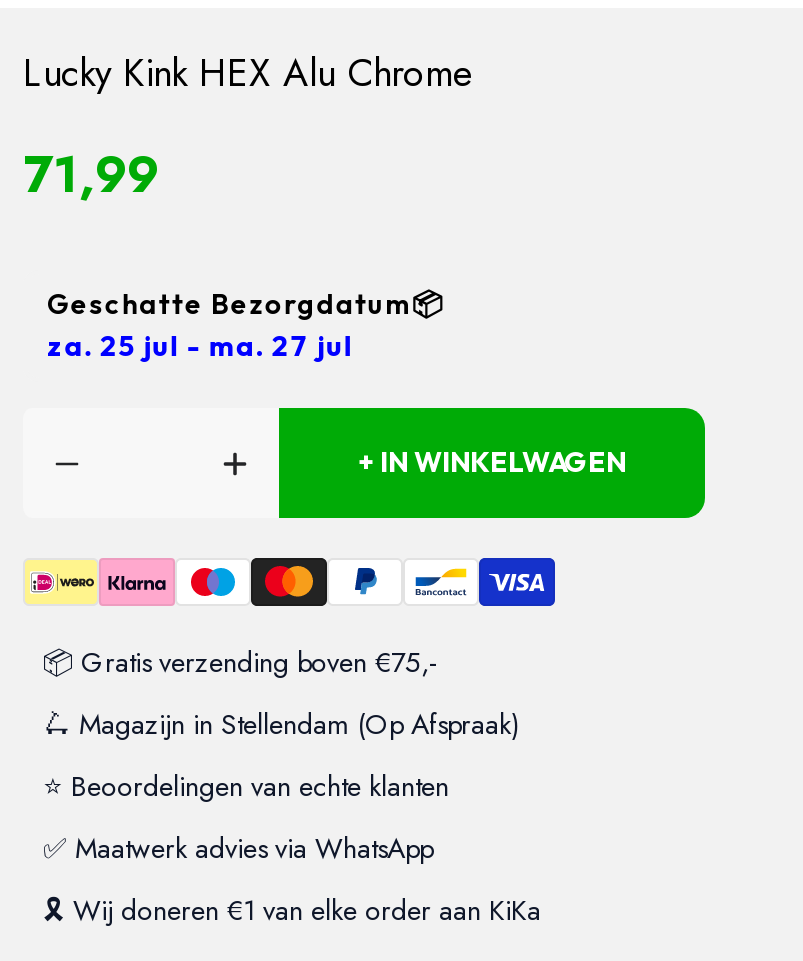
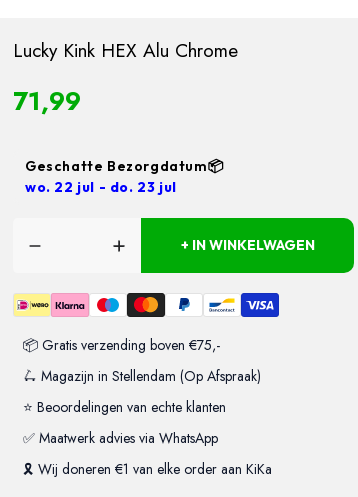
[47,328,360,364] za. 25 jul - ma. 27 jul -> [25,178,180,196] wo. 22 jul - do. 23 jul

